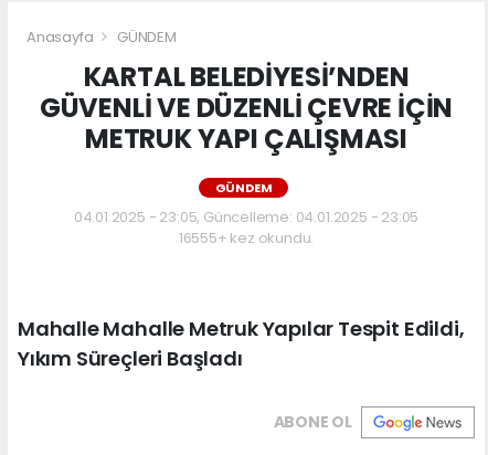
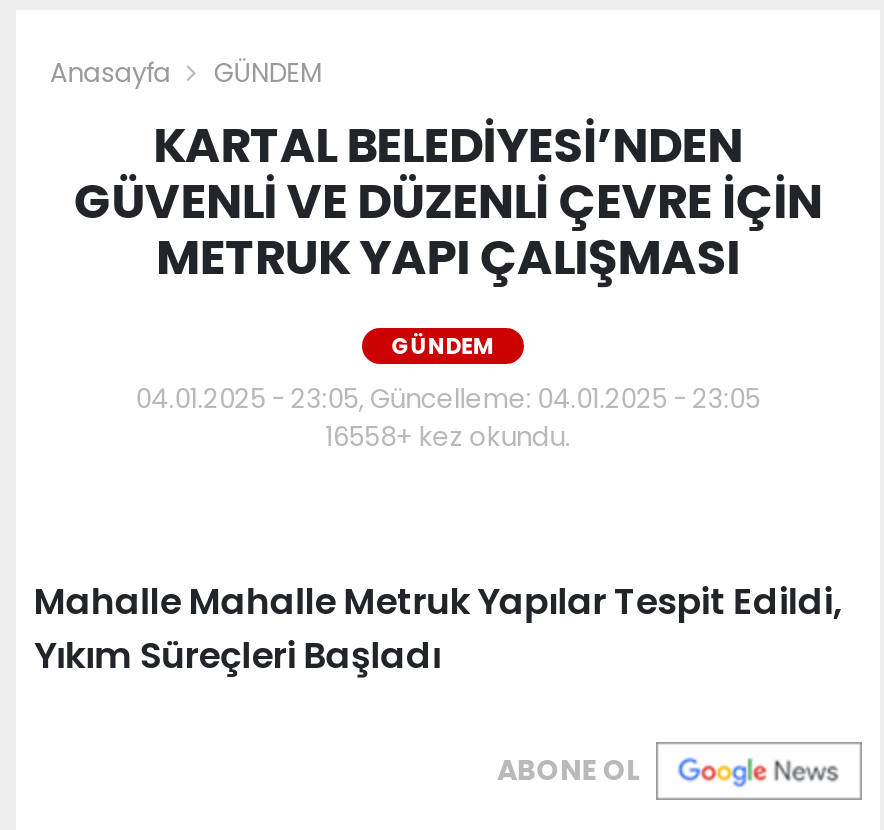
[179,227,314,248] 16555+ kez okundu. -> [325,418,571,456] 16558+ kez okundu.

